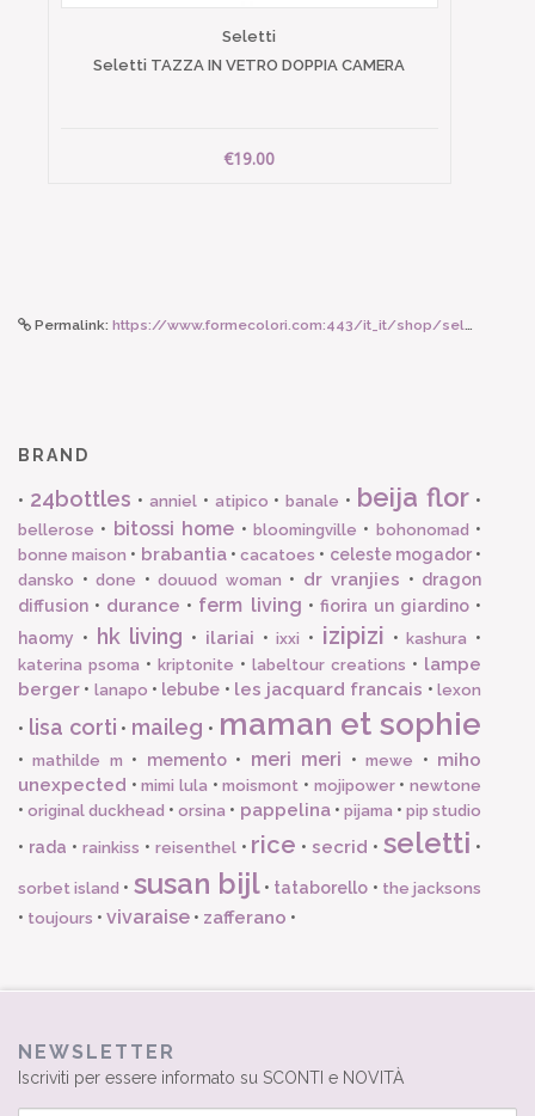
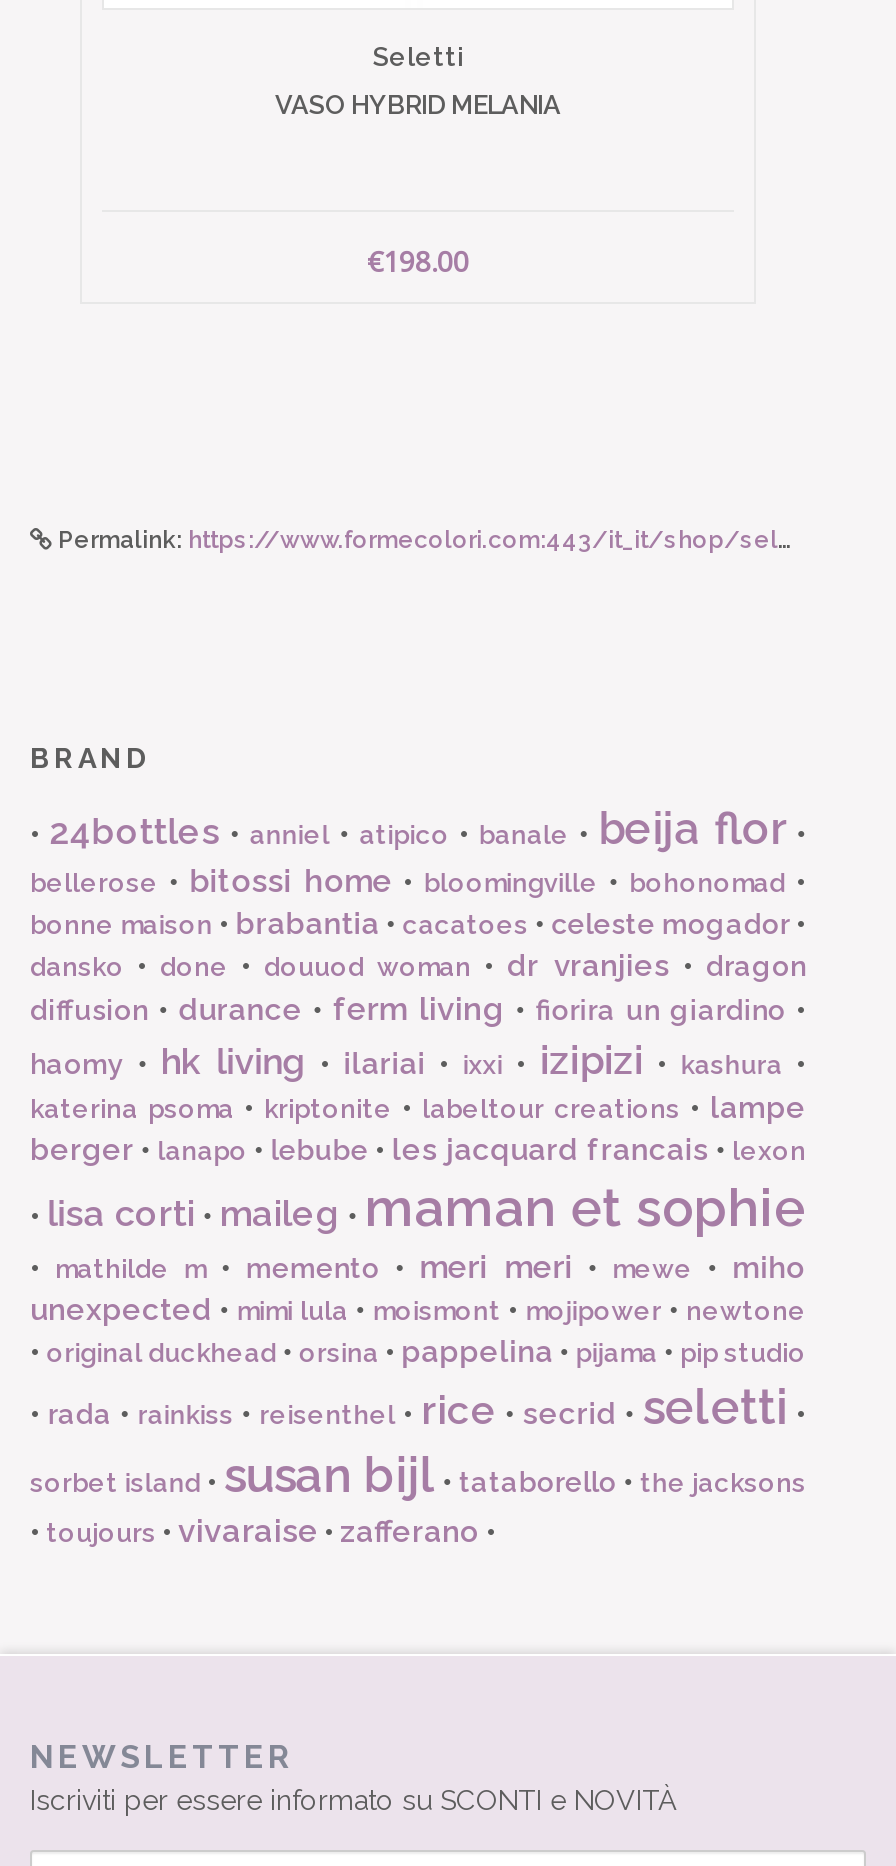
[94,56,405,74] Seletti TAZZA IN VETRO DOPPIA CAMERA -> [275,90,561,120] VASO HYBRID MELANIA
[224,147,275,169] €19.00 -> [367,242,469,280] €198.00

